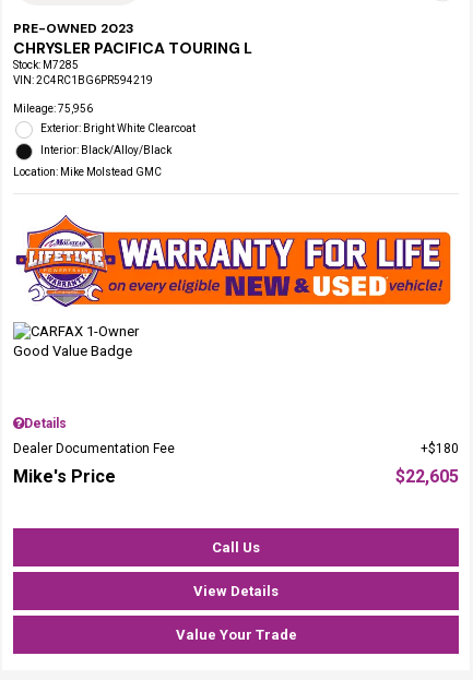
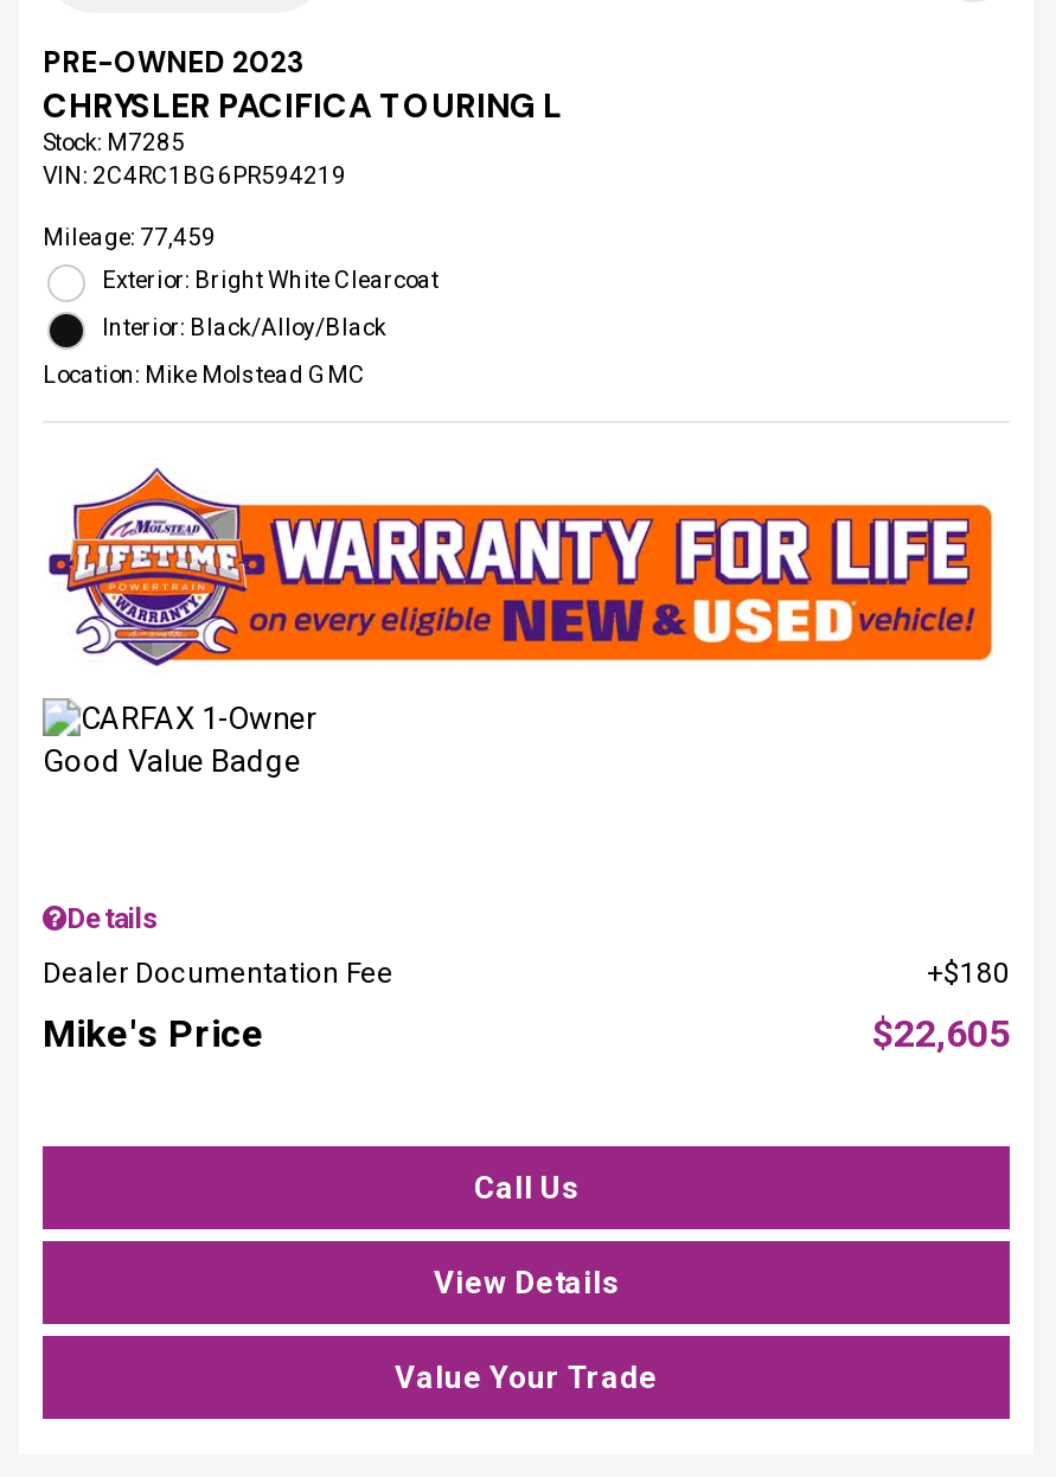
[13,103,93,115] Mileage: 75,956 -> [43,224,216,250] Mileage: 77,459

